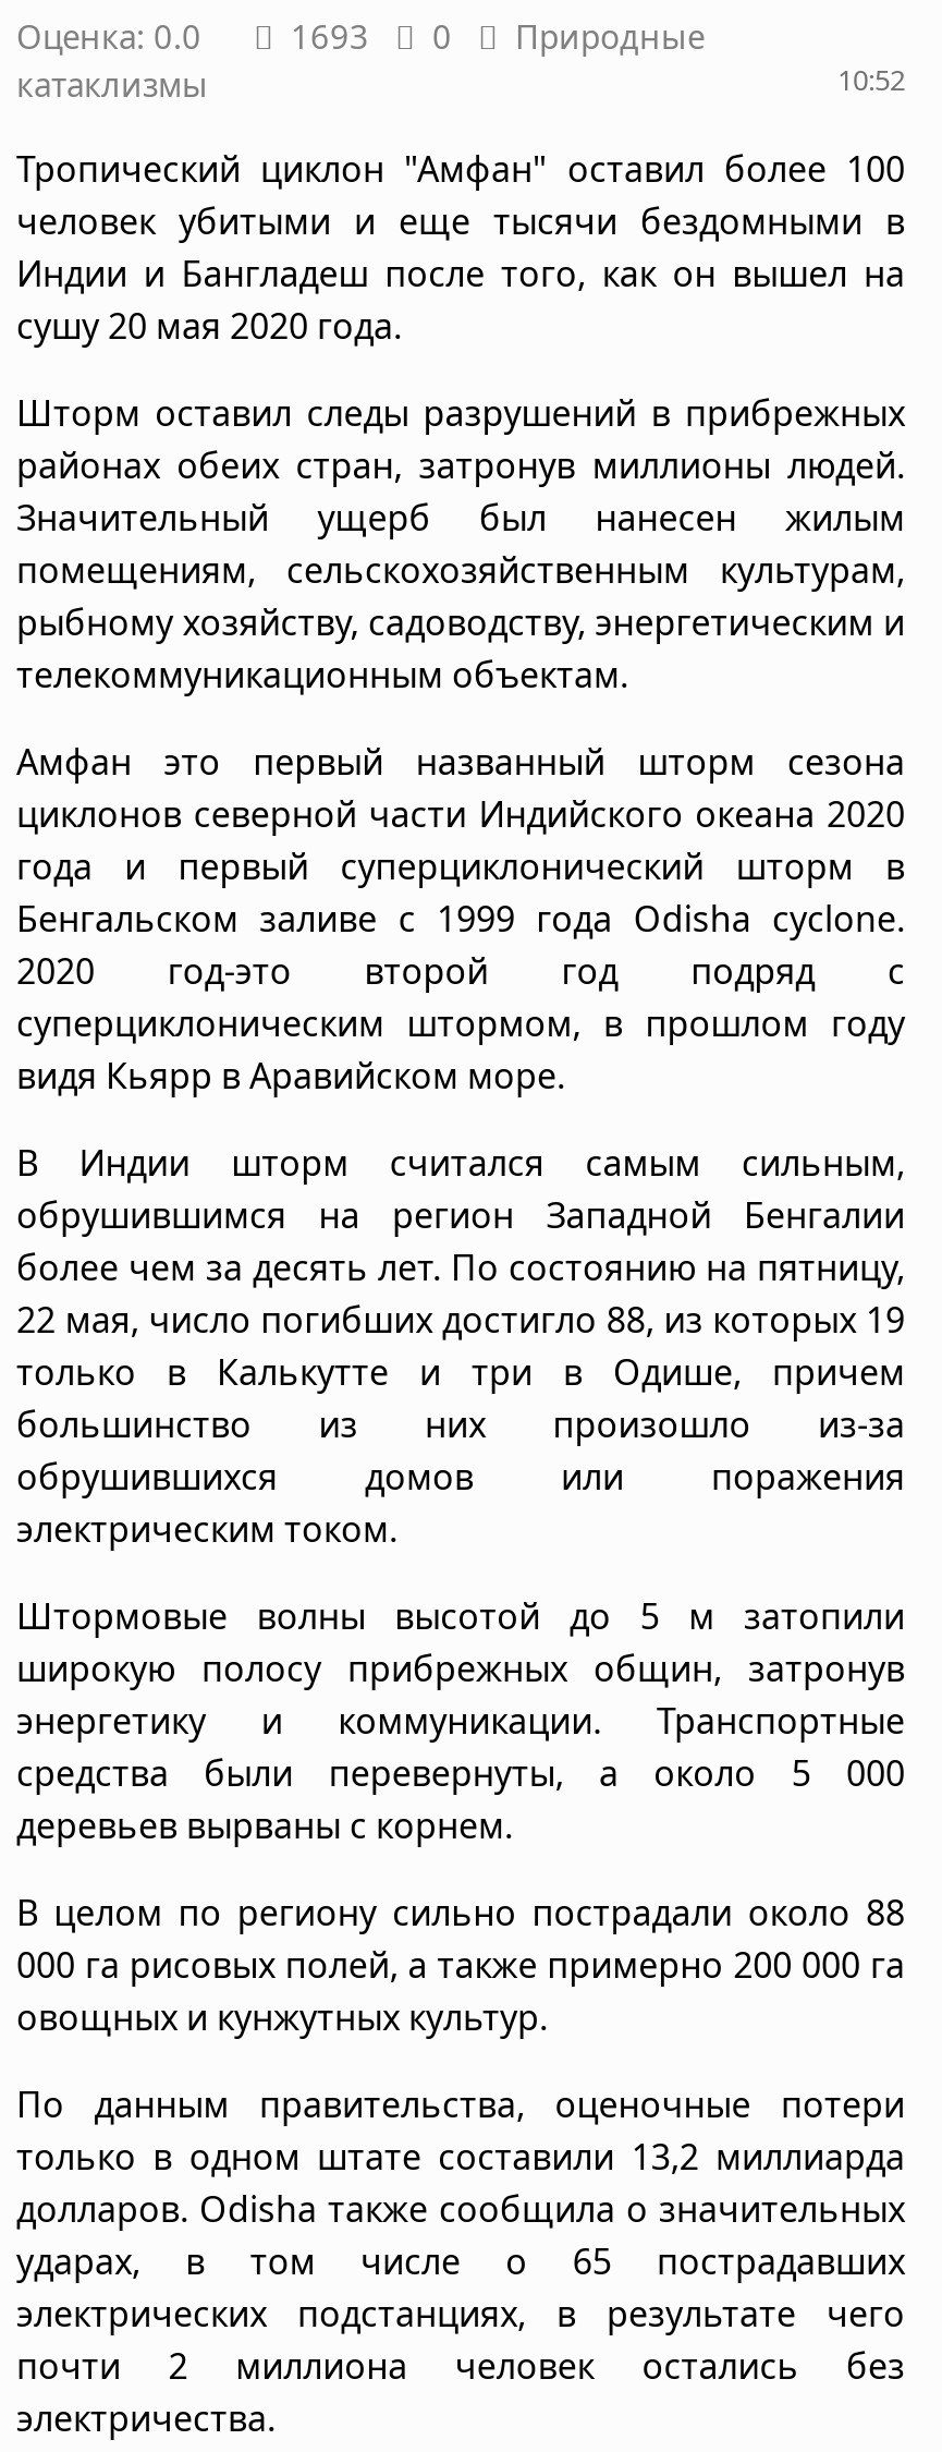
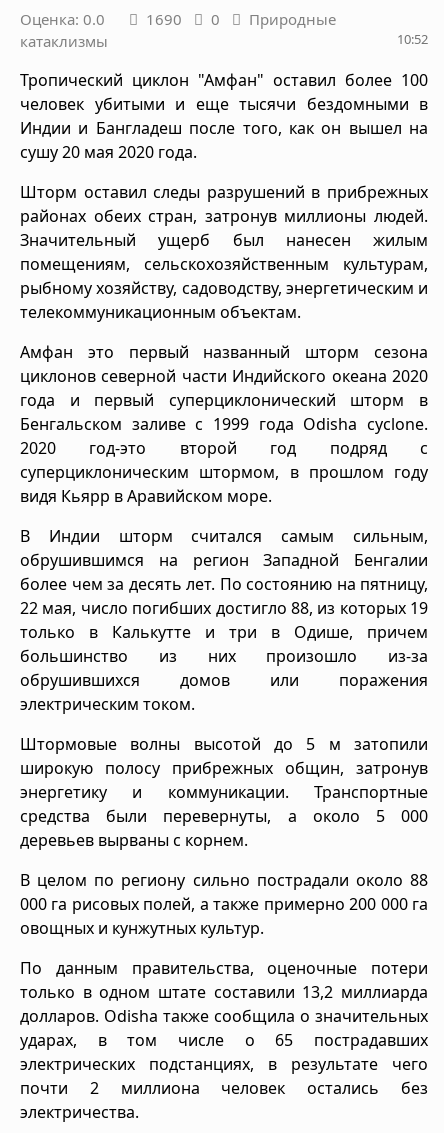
[16,14,705,58] Оценка: 0.0 1693 0 Природные -> [20,9,336,29] Оценка: 0.0 1690 0 Природные

